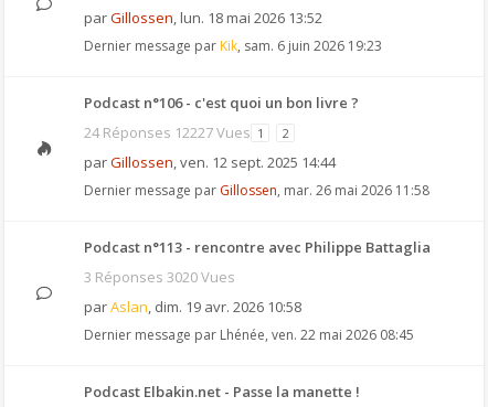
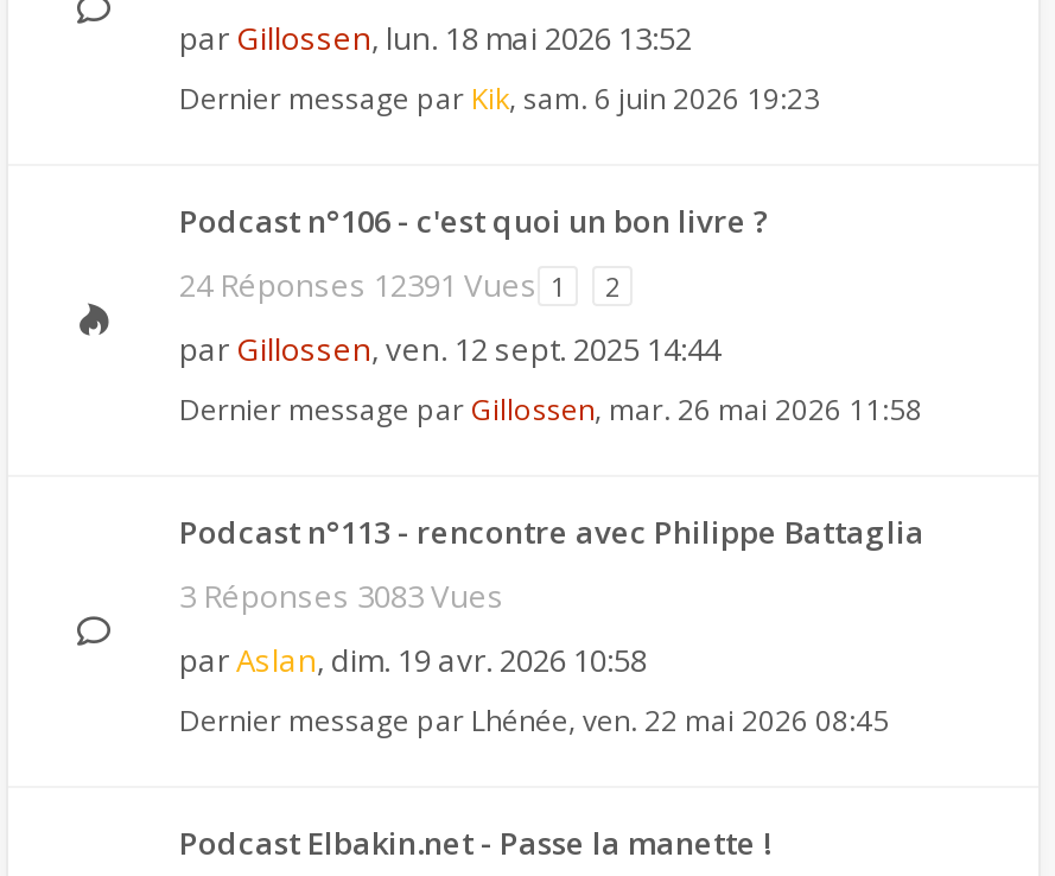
[84,122,263,142] 24 Réponses 12227 Vues 1 -> [179,264,565,306] 24 Réponses 12391 Vues 1
[84,267,235,287] 3 Réponses 3020 Vues -> [179,575,504,617] 3 Réponses 3083 Vues

